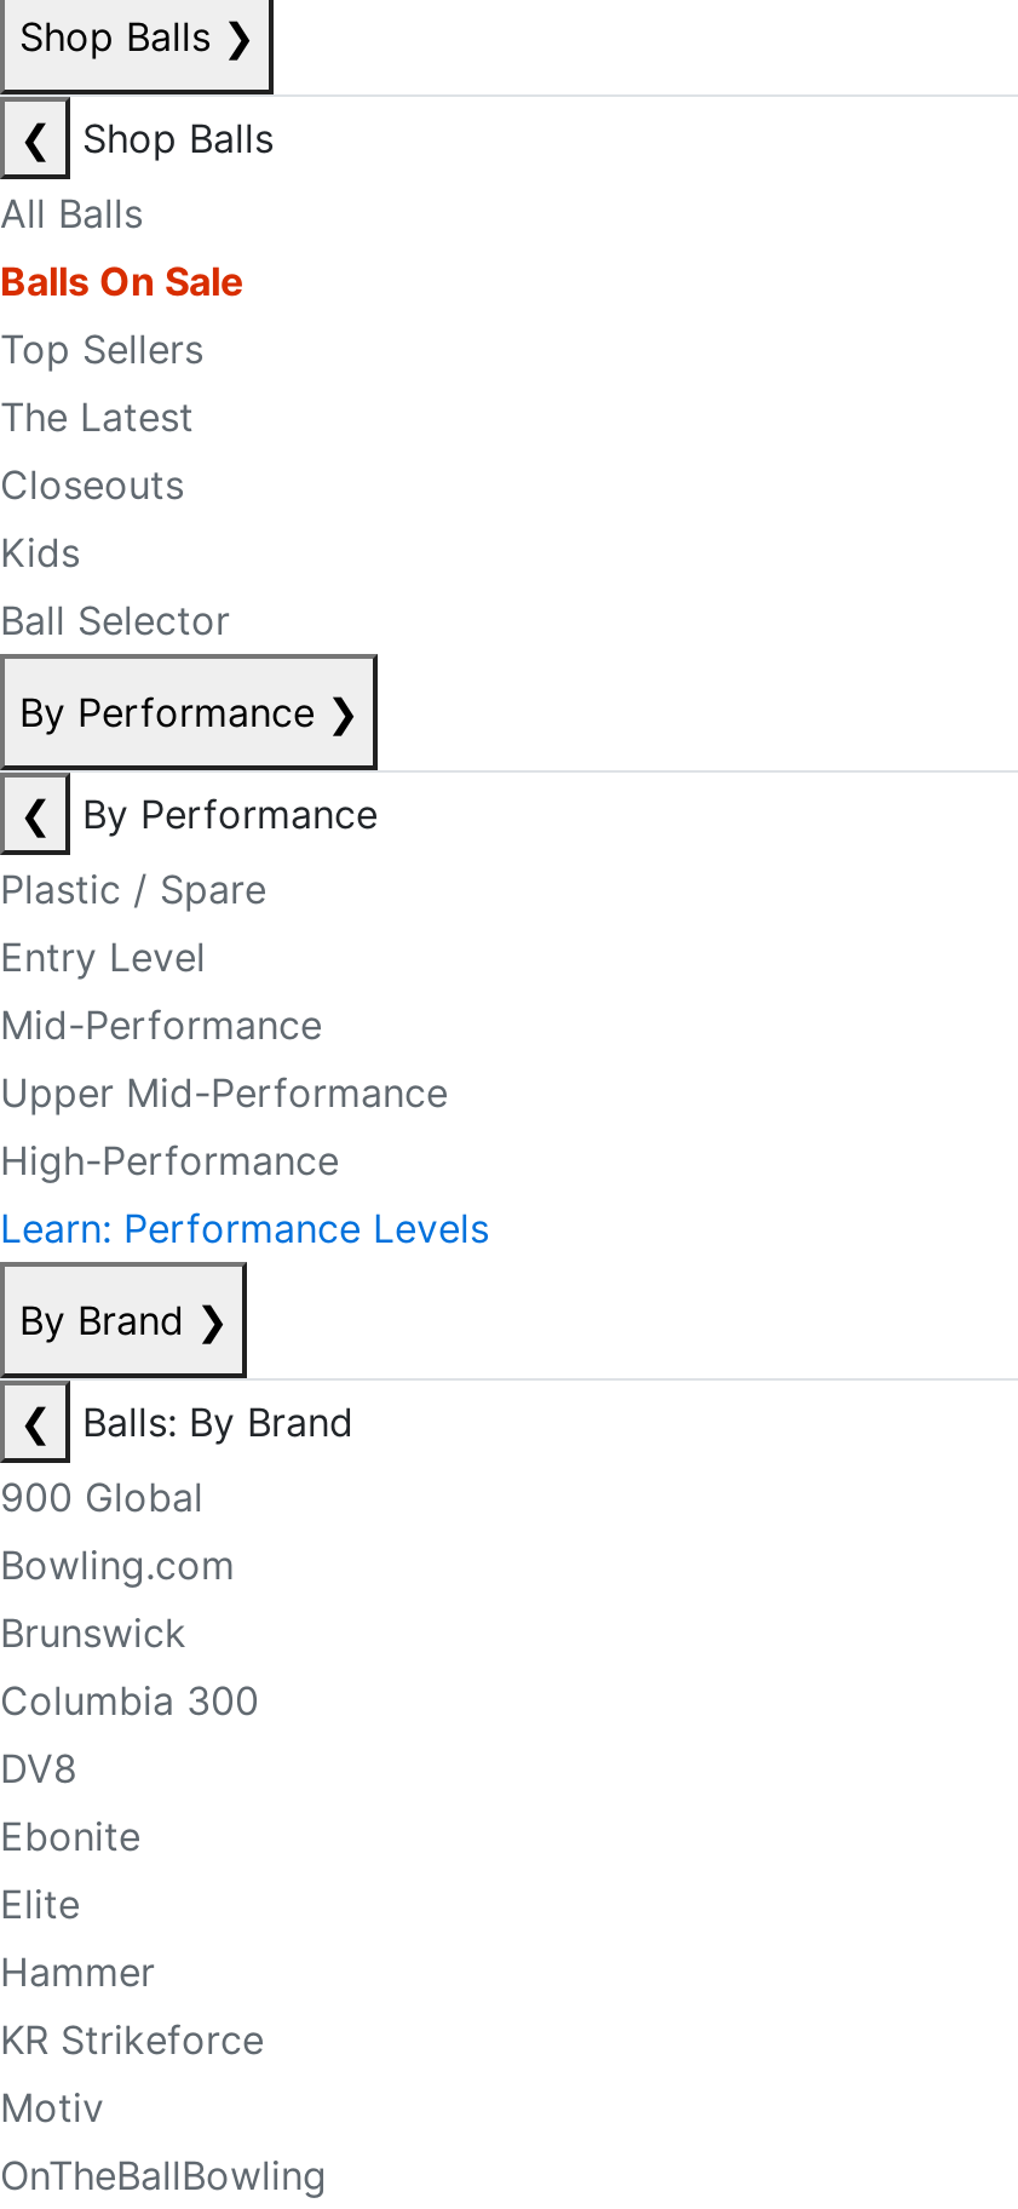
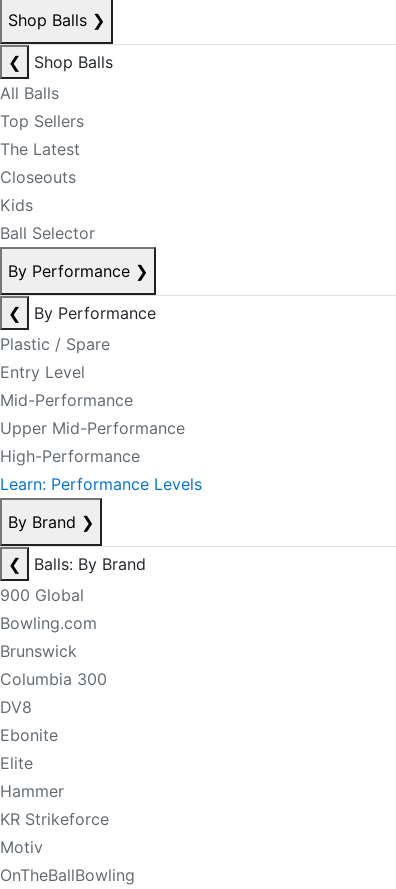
[0,257,245,305] Balls On Sale -> none

